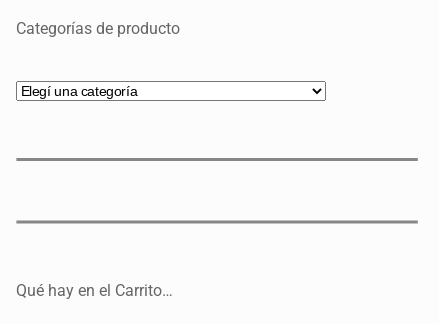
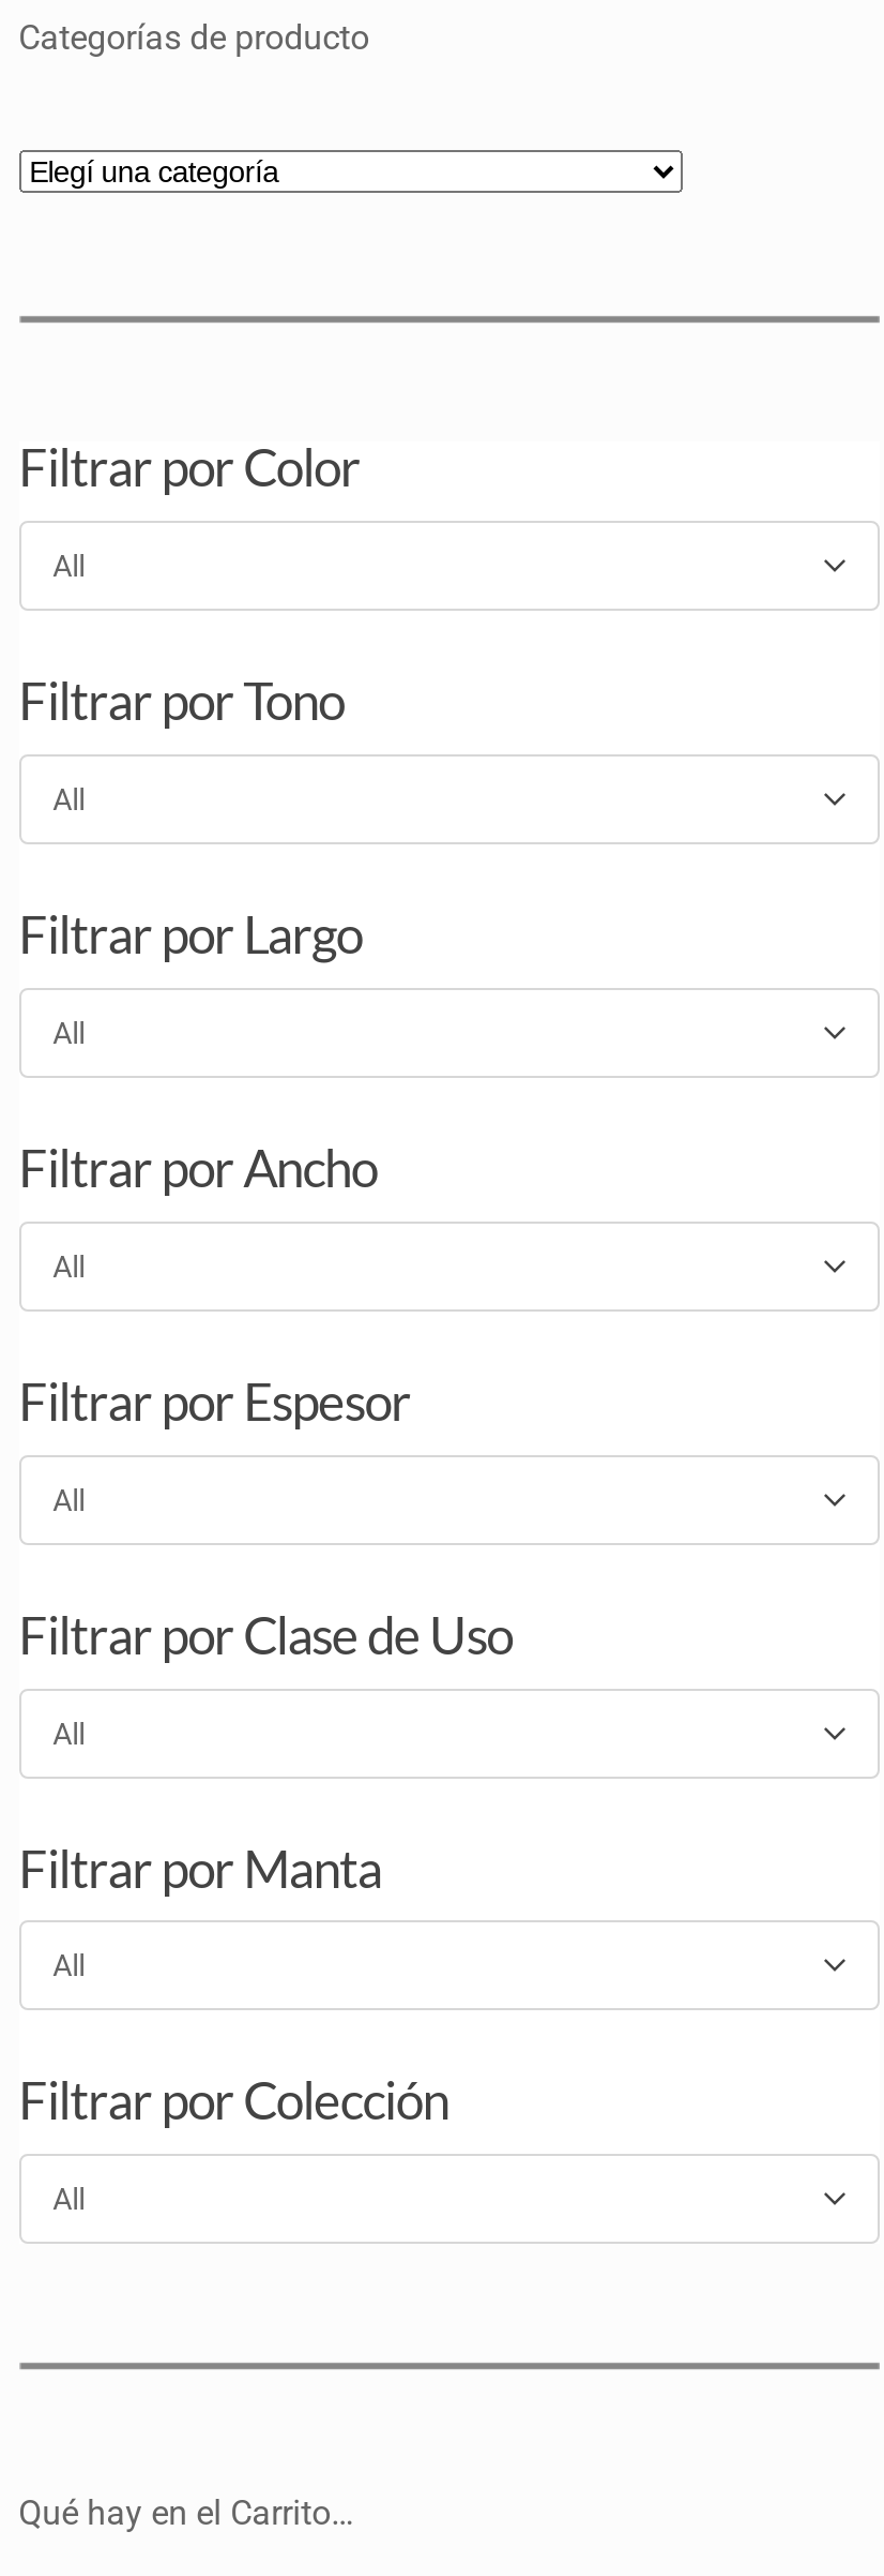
none -> [18,434,513,2216] Filtrar por Color | All | Filtrar por Tono | All | Filtrar por Largo | All | Filtrar por Ancho | All | Filtrar por Espesor | All | Filtrar por Clase de Uso | All | Filtrar por Manta | All | Filtrar por Colección | All

